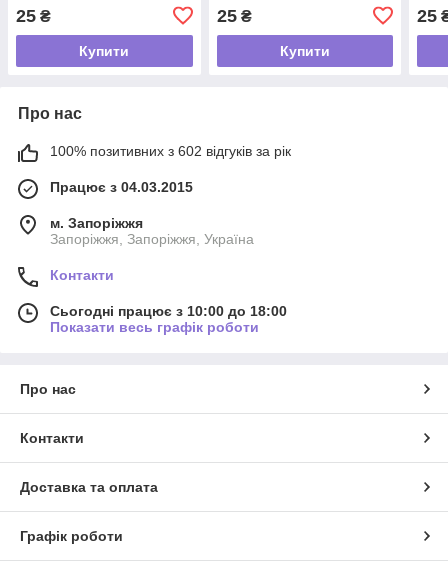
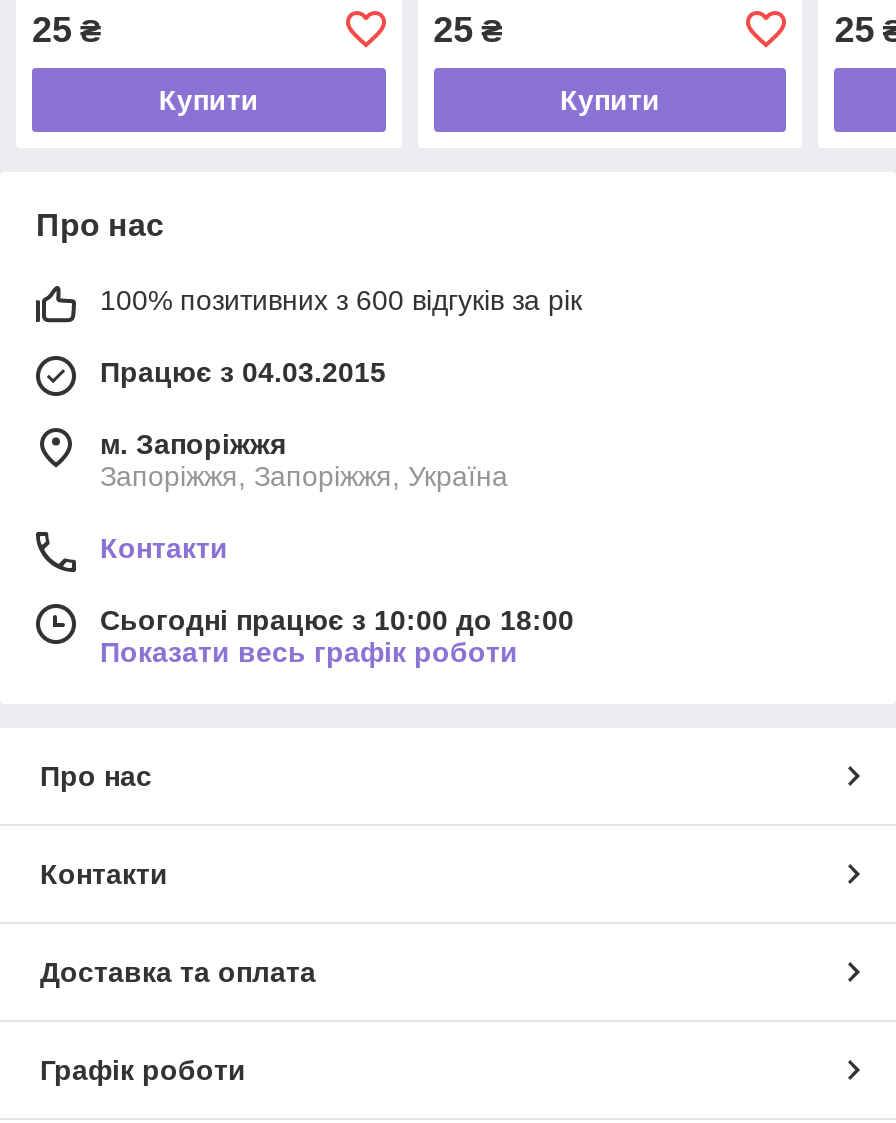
[50,143,291,159] 100% позитивних з 602 відгуків за рік -> [100,284,582,316] 100% позитивних з 600 відгуків за рік

